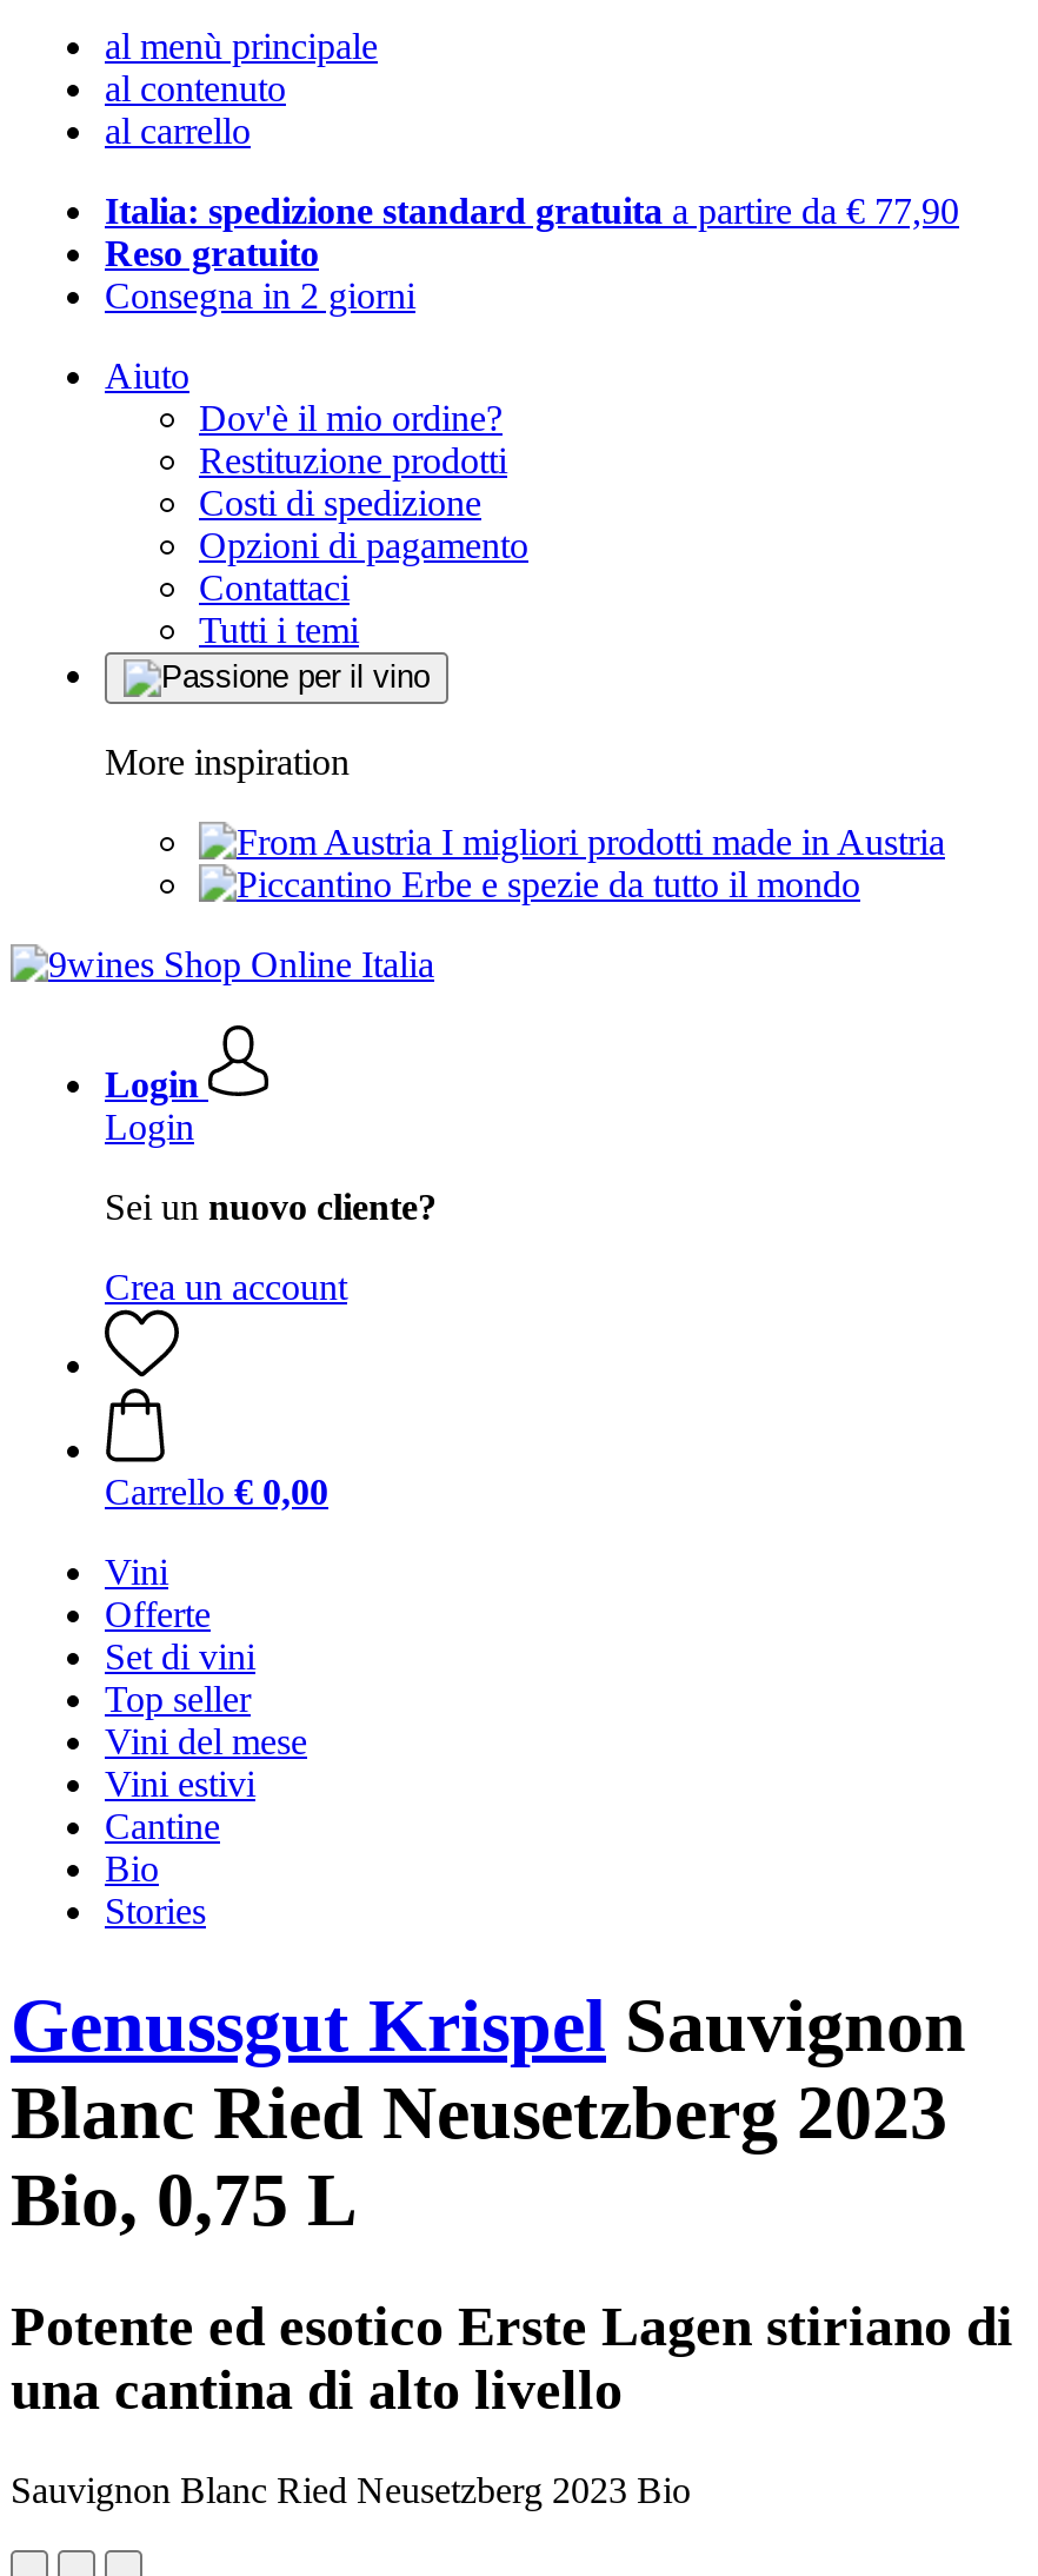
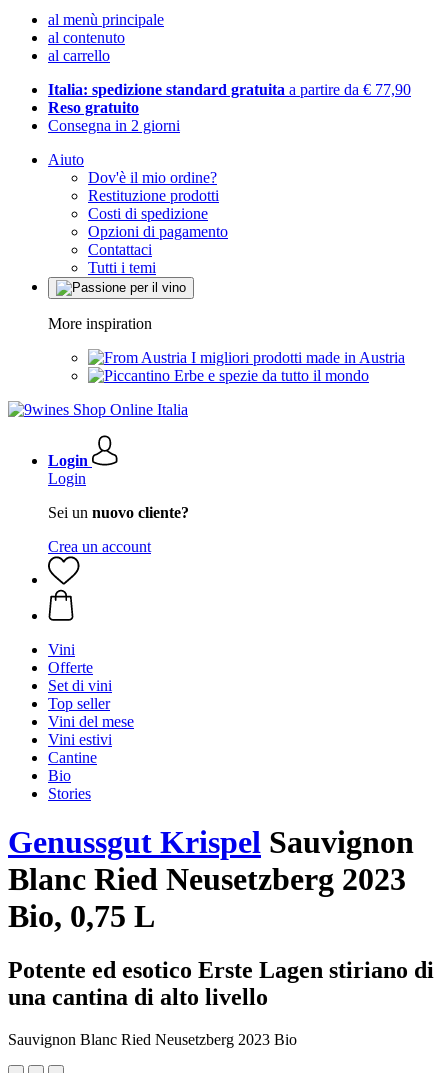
[105,1472,328,1512] Carrello € 0,00 -> none

